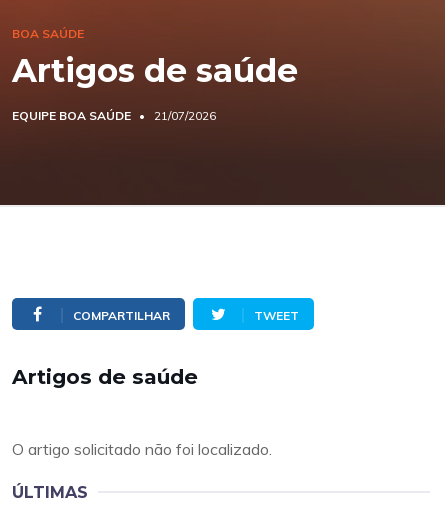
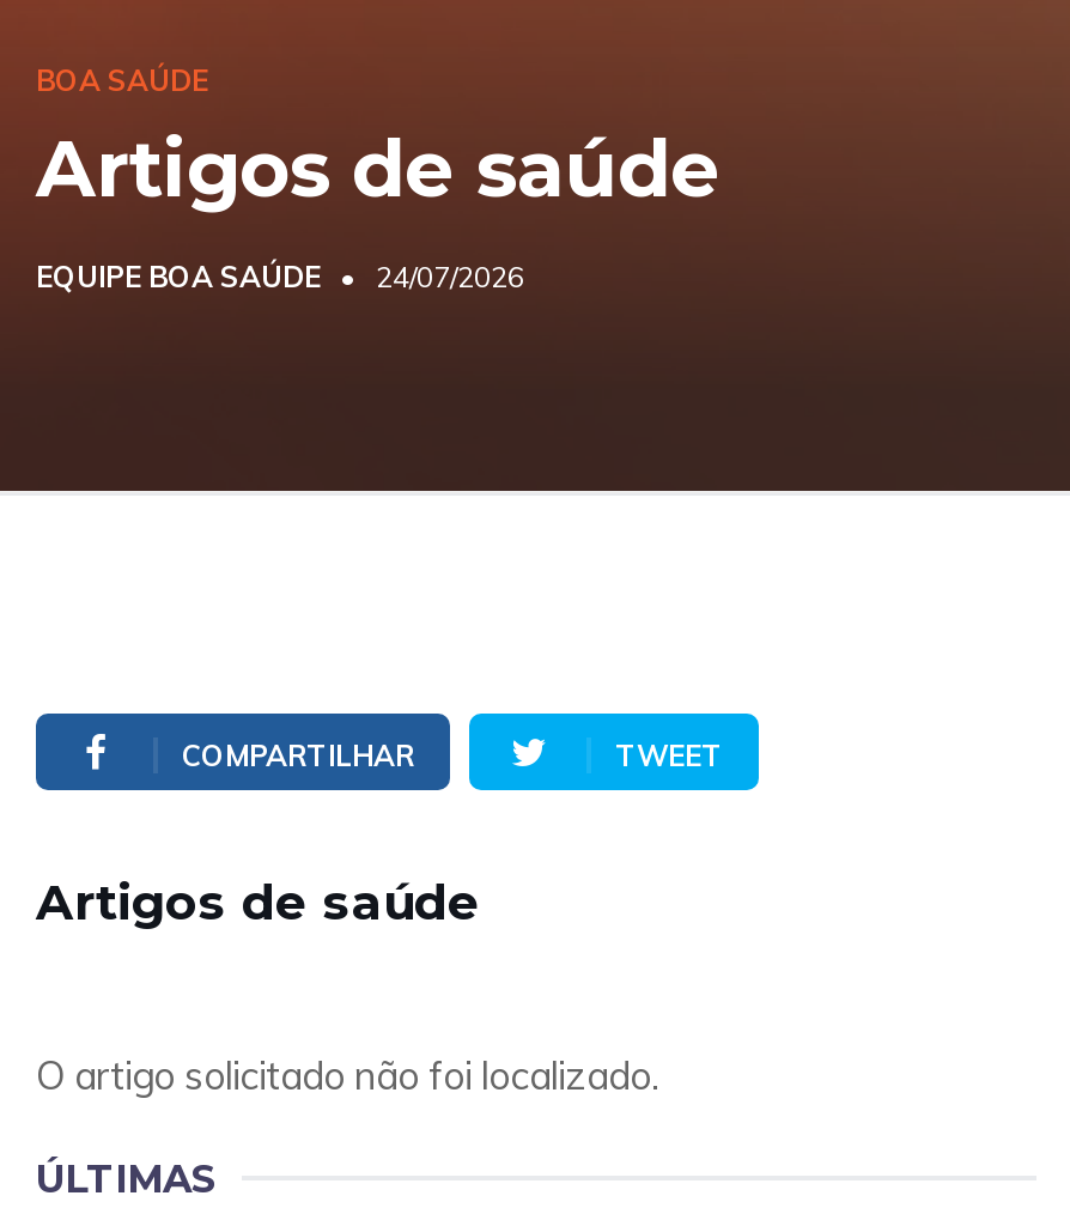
[12,108,216,123] EQUIPE BOA SAÚDE 21/07/2026 -> [36,259,524,295] EQUIPE BOA SAÚDE 24/07/2026

